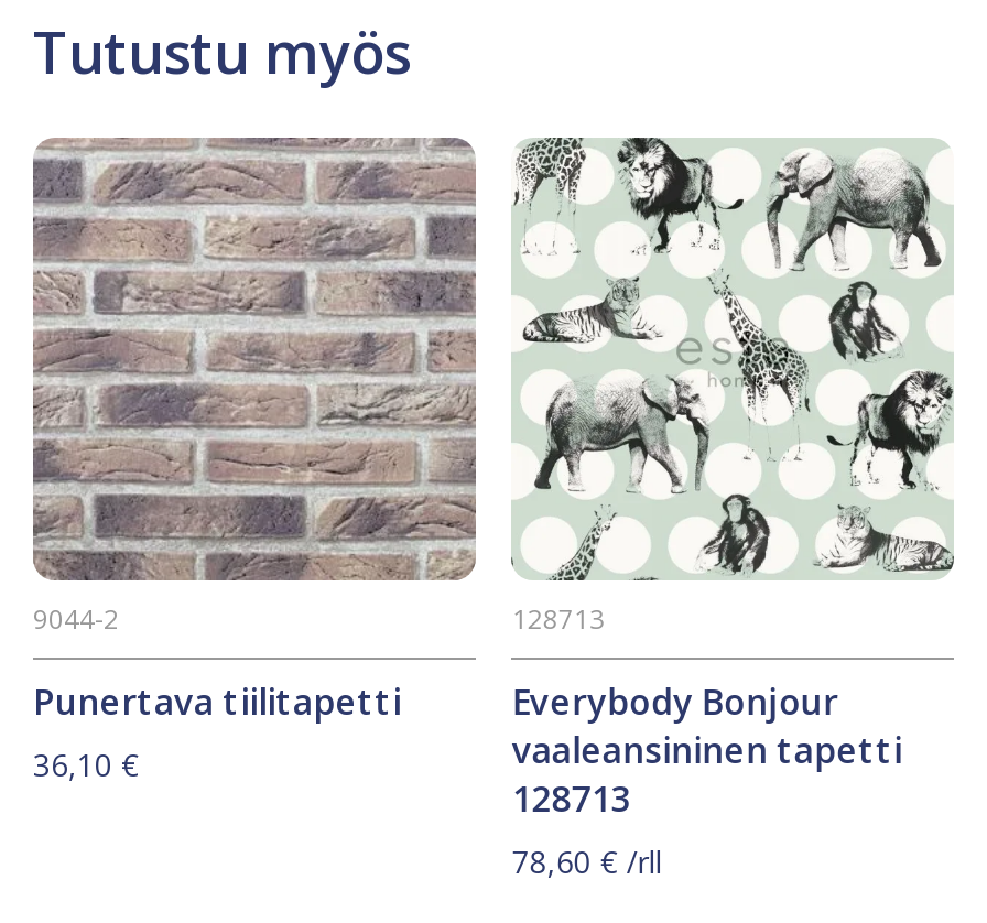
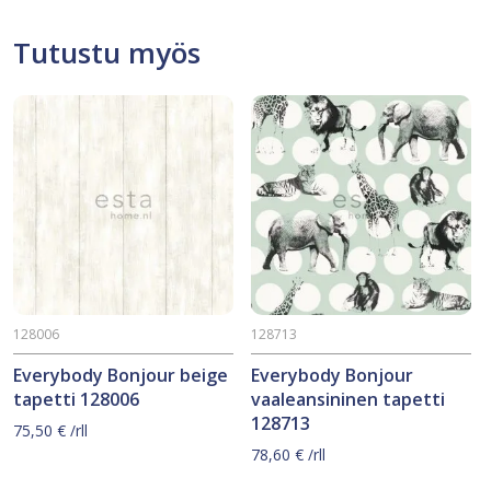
[31,135,478,583] [image] -> none
[33,600,119,637] 9044-2 -> [13,325,59,343] 128006
[33,677,401,725] Punertava tiilitapetti -> [13,363,228,411] Everybody Bonjour beige | tapetti 128006
[33,743,139,785] 36,10 € -> [13,420,88,440] 75,50 €/rll

